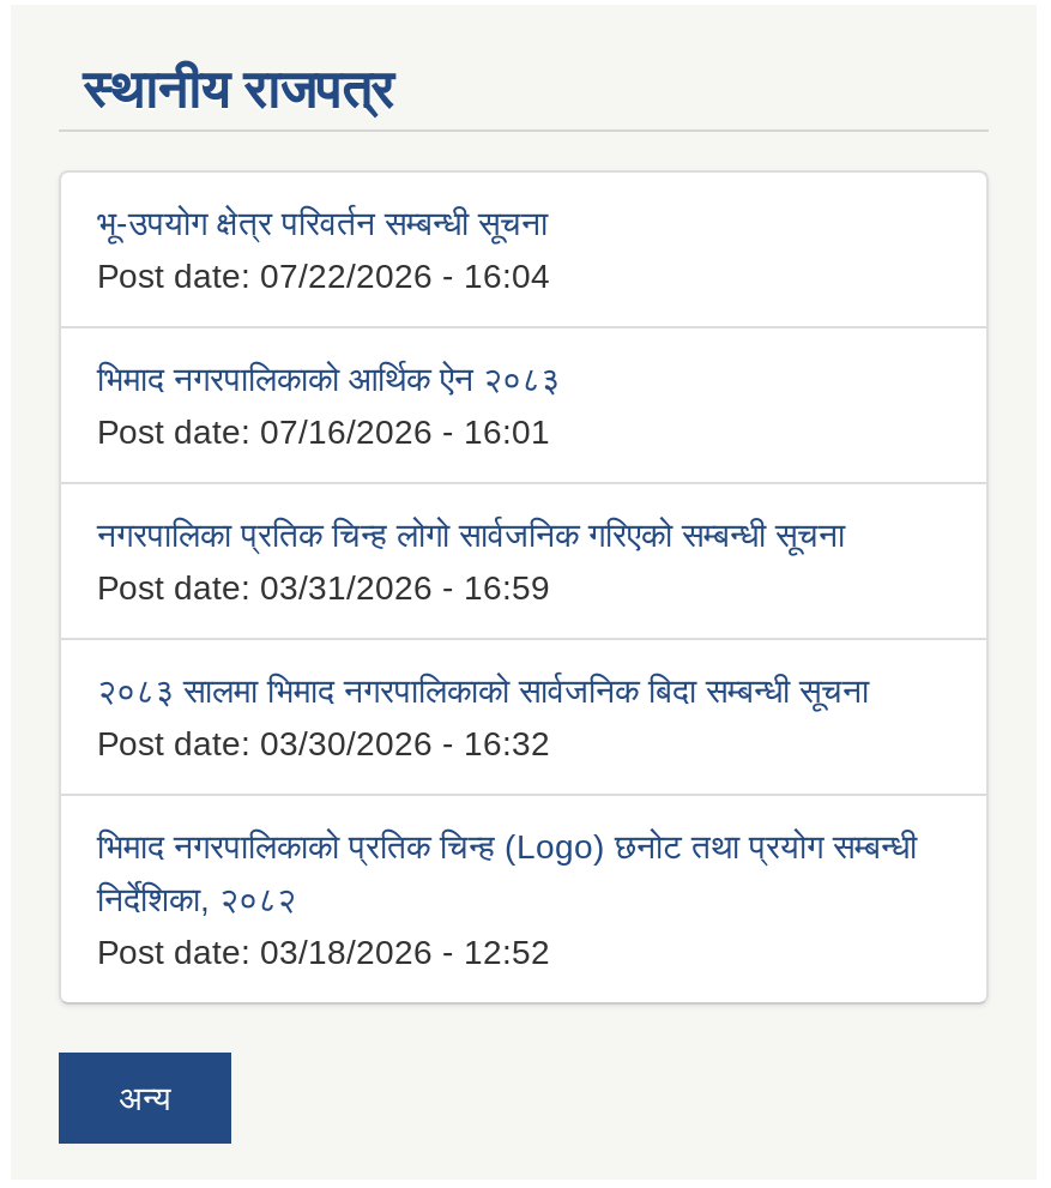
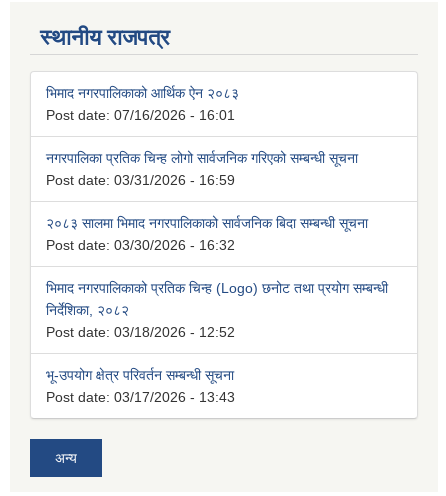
moved [97,205,548,243] -> [46,367,234,383]: भू-उपयोग क्षेत्र परिवर्तन सम्बन्धी सूचना
[97,257,550,296] Post date: 07/22/2026 - 16:04 -> none
moved [97,360,917,972] -> [46,85,388,340]: भिमाद नगरपालिकाको आर्थिक ऐन २०८३ | Post date: 07/16/2026 - 16:01 | नगरपालिका प्रतिक चिन्ह लोगो सार्वजनिक गरिएको सम्बन्धी सूचना | ... | निर्देशिका, २०८२ | Post date: 03/18/2026 - 12:52
none -> [46,389,235,405] Post date: 03/17/2026 - 13:43

